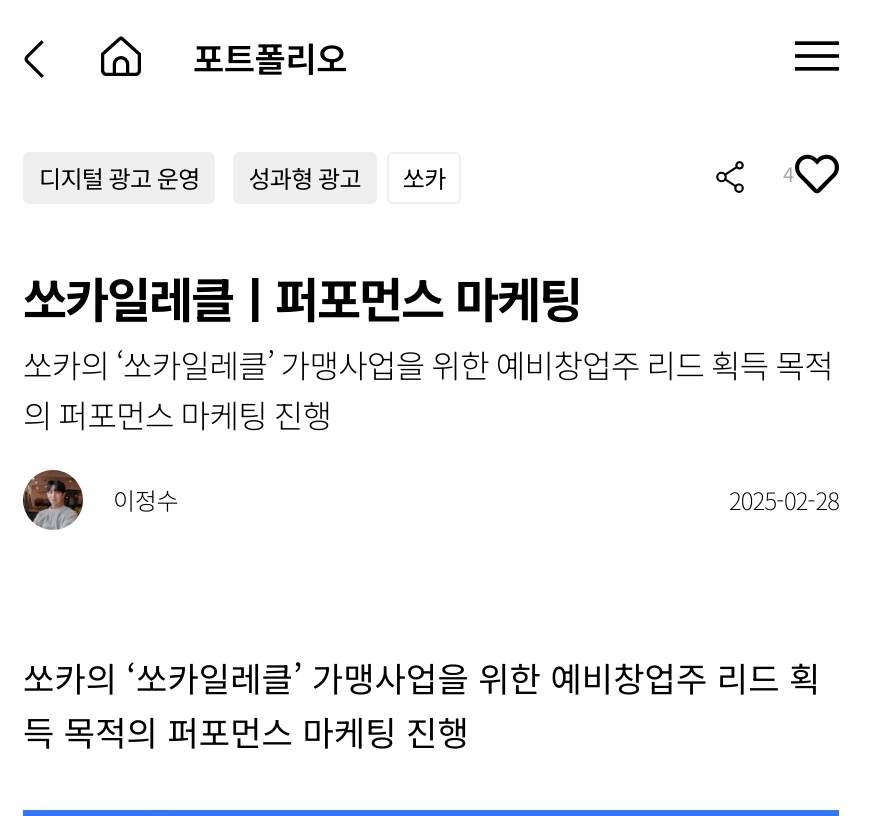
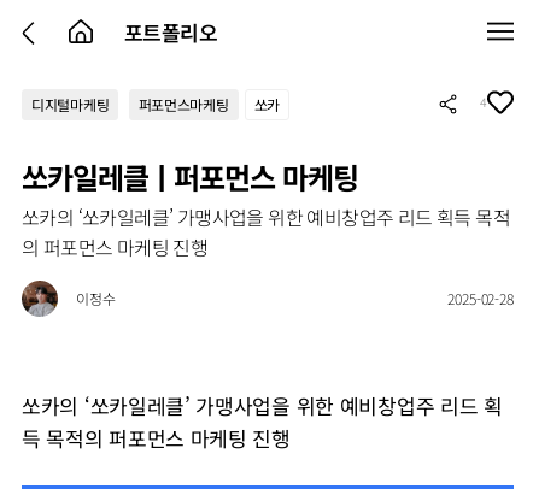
[39,160,361,194] 디지털 광고 운영 | 성과형 광고 -> [31,94,229,114] 디지털마케팅 | 퍼포먼스마케팅

